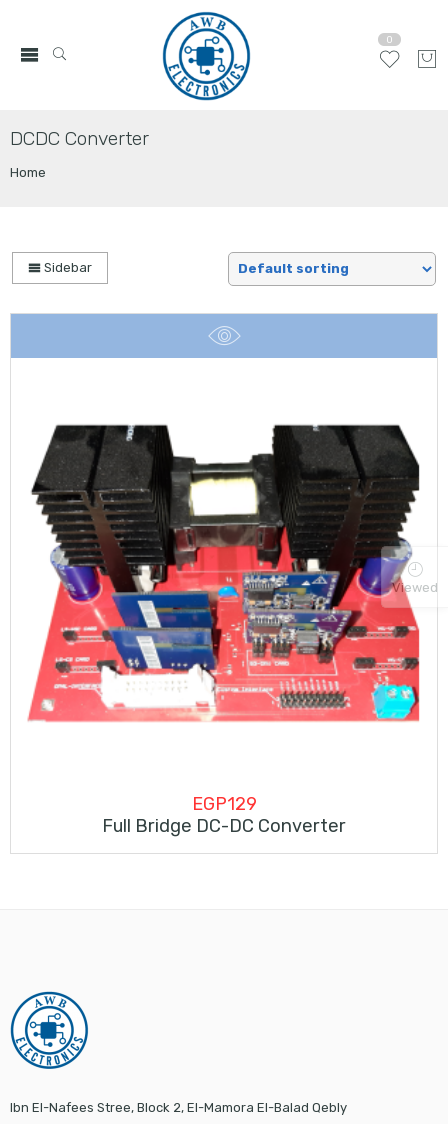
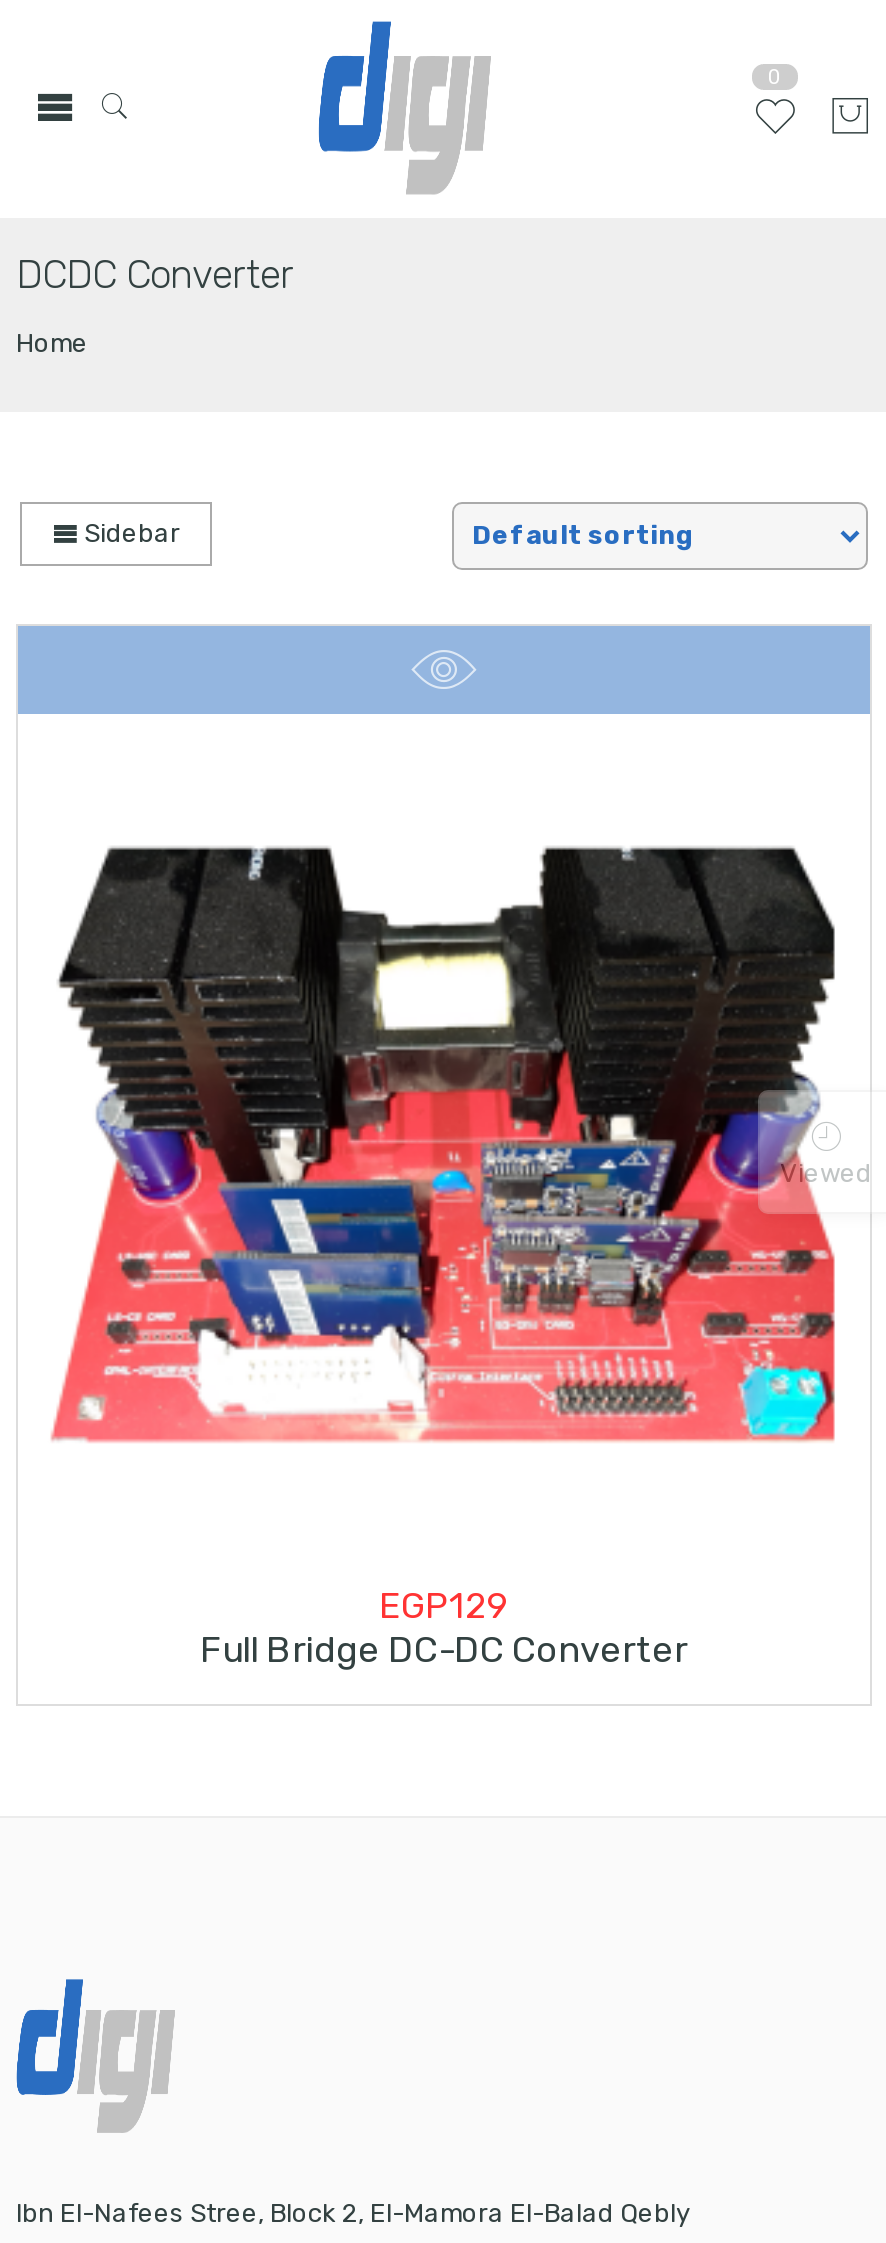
[161,11,251,101] [image] -> [316,20,496,198] [image]
[10,991,89,1070] [image] -> [14,1978,174,2136] [image]

